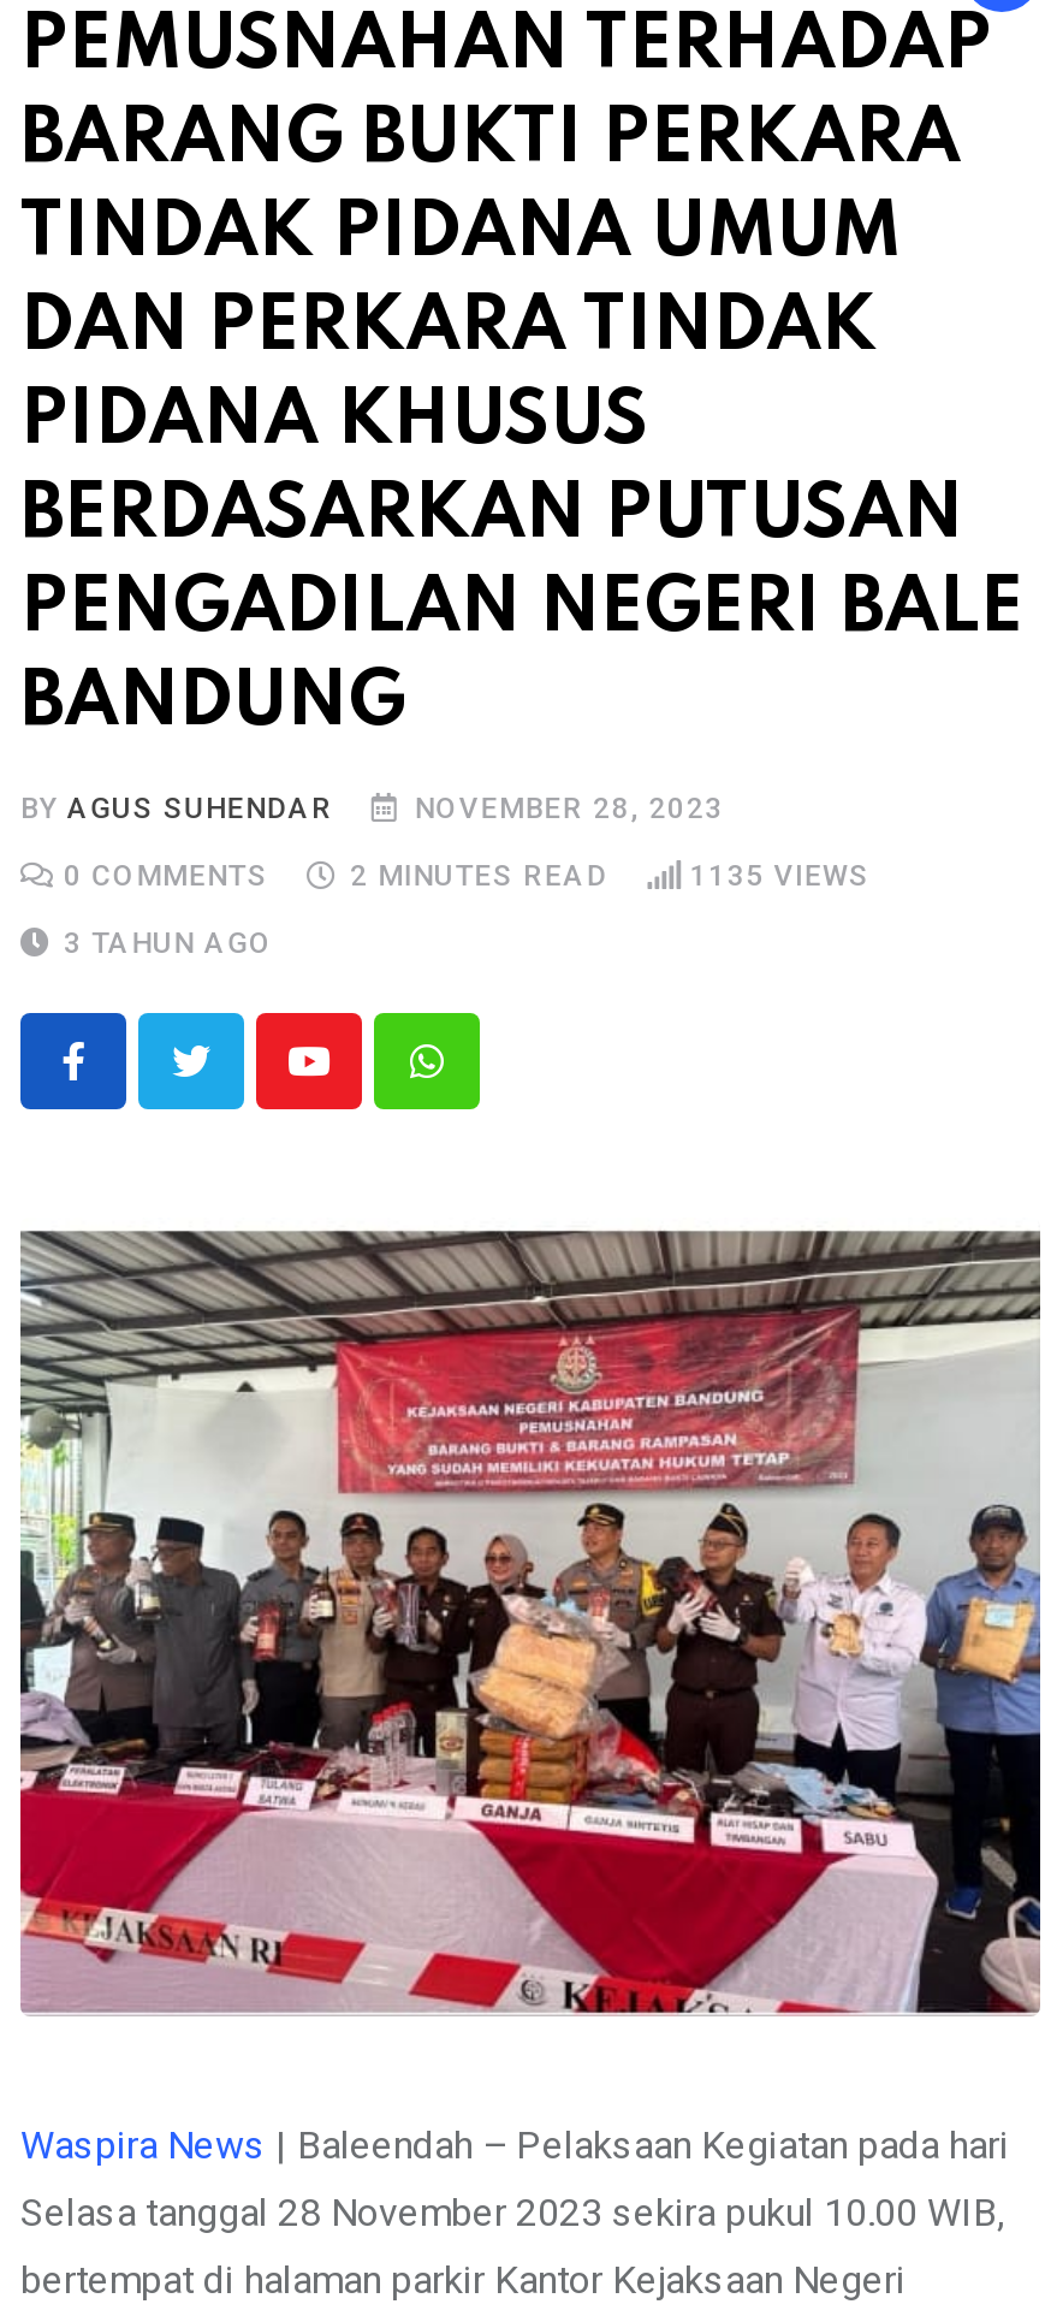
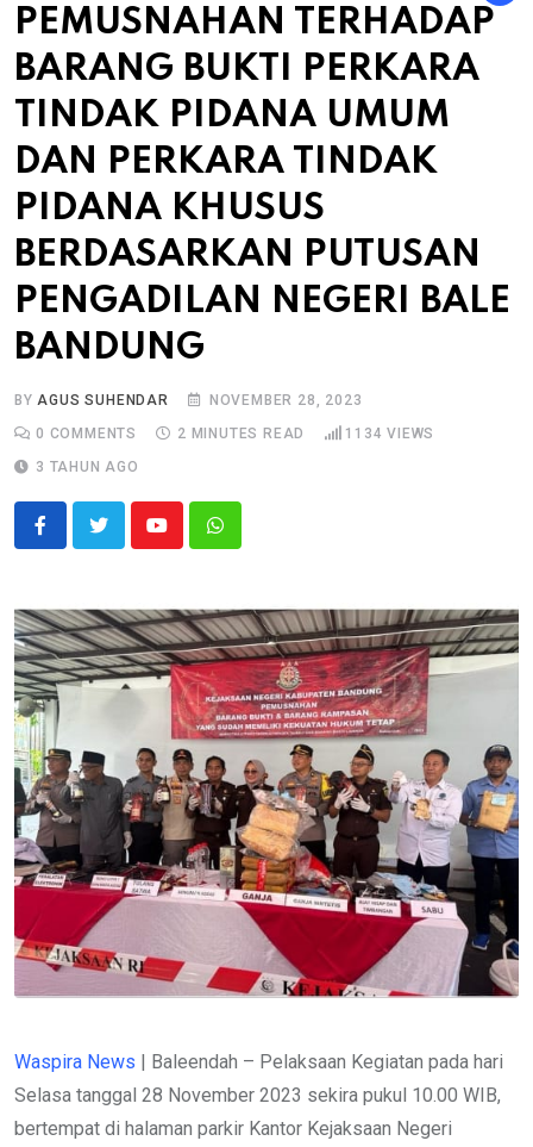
[690,860,870,893] 1135 VIEWS -> [345,425,434,442] 1134 VIEWS

